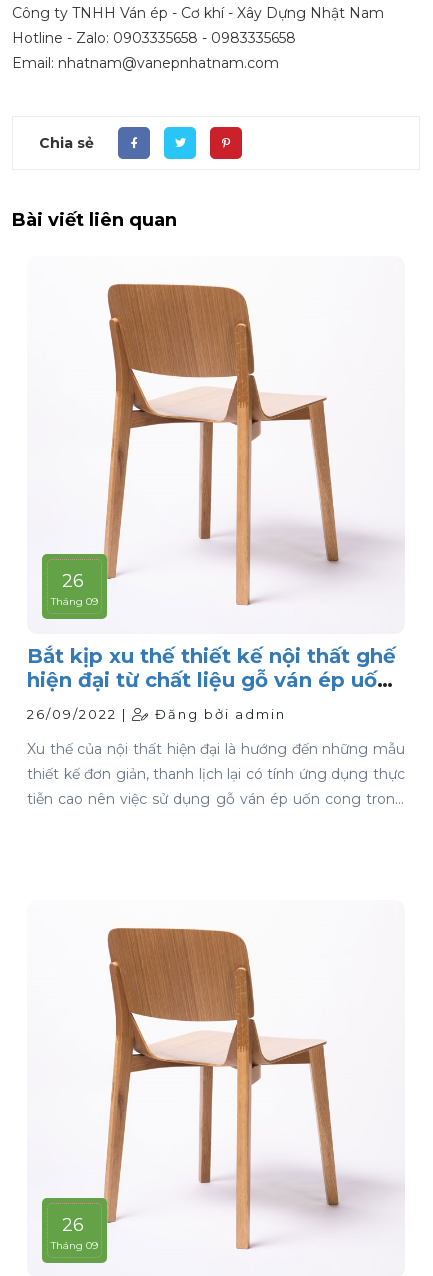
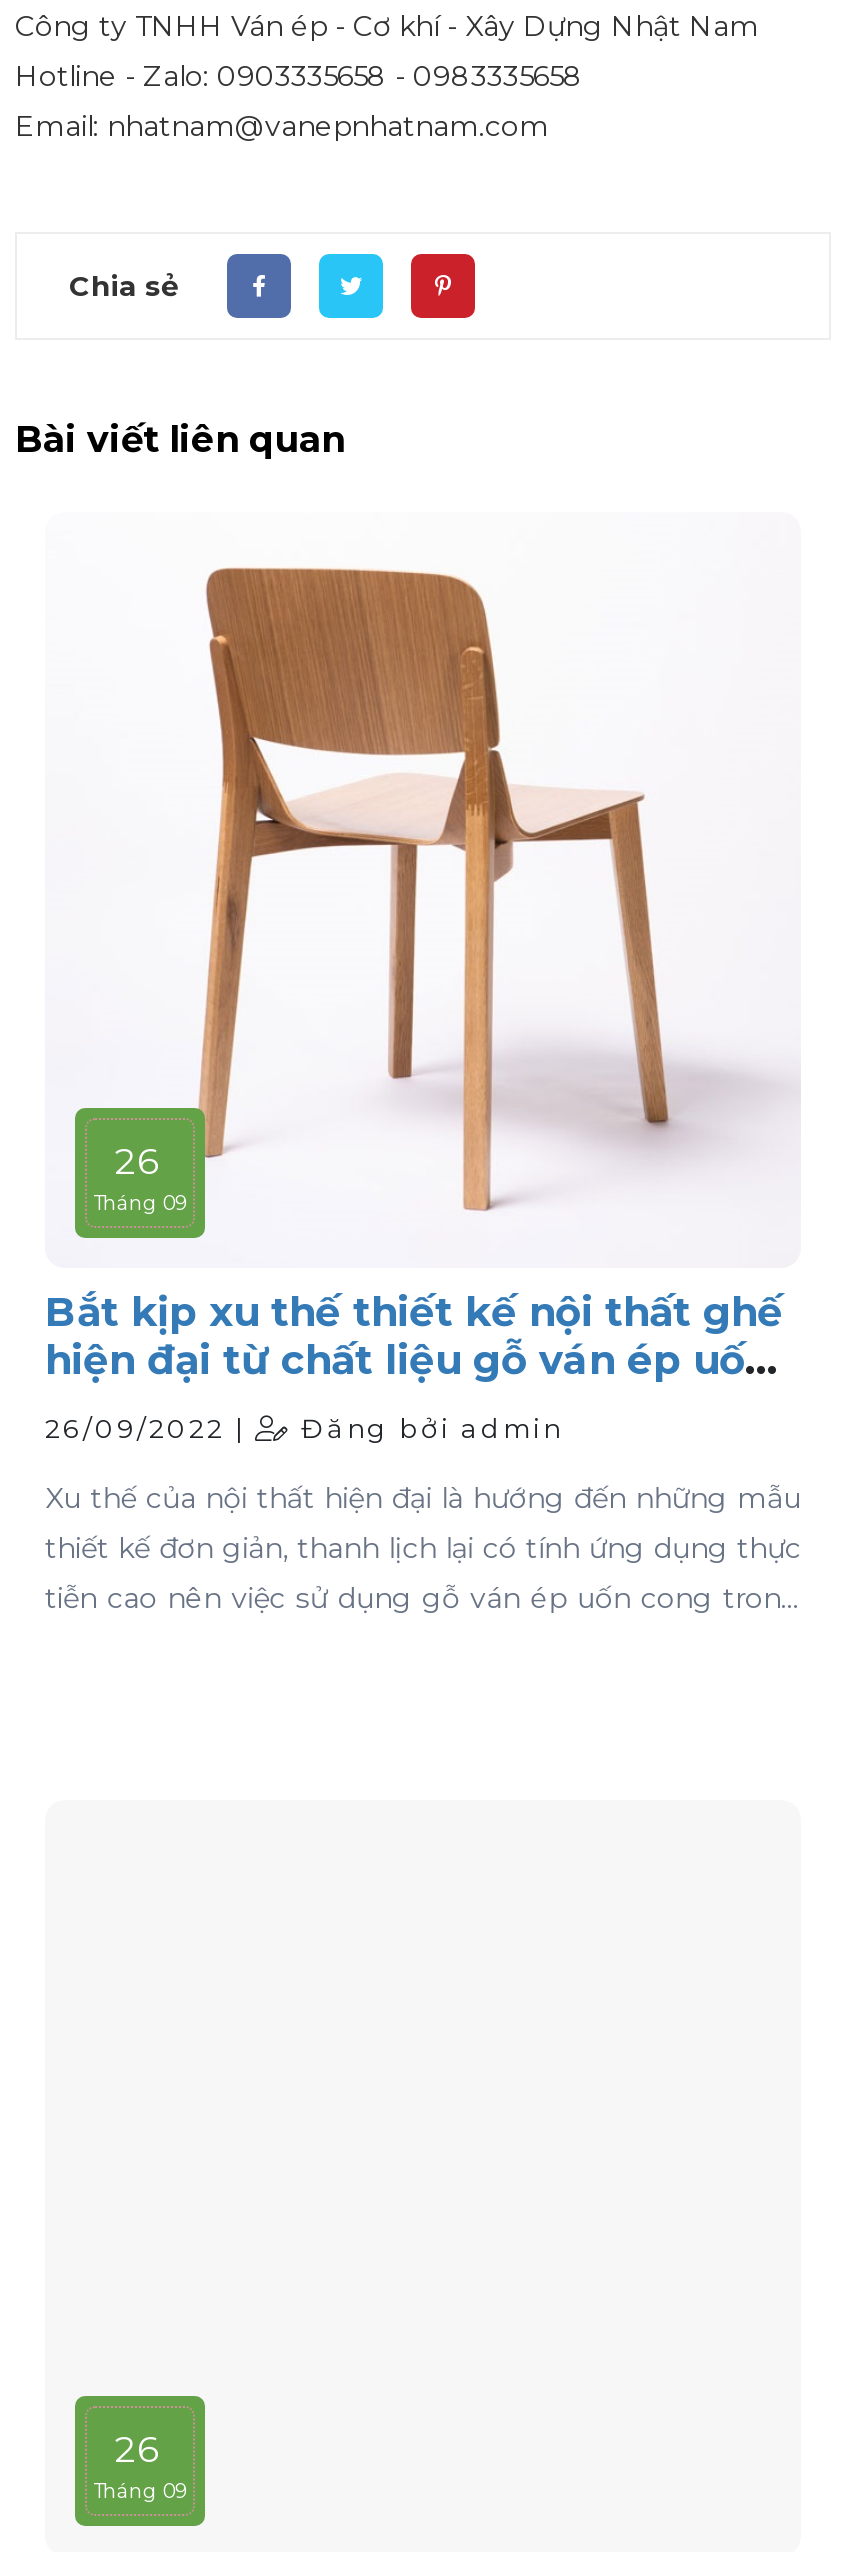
[103,927,400,1250] [image] -> none

